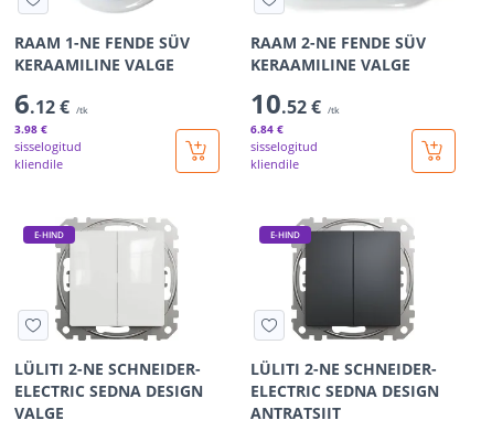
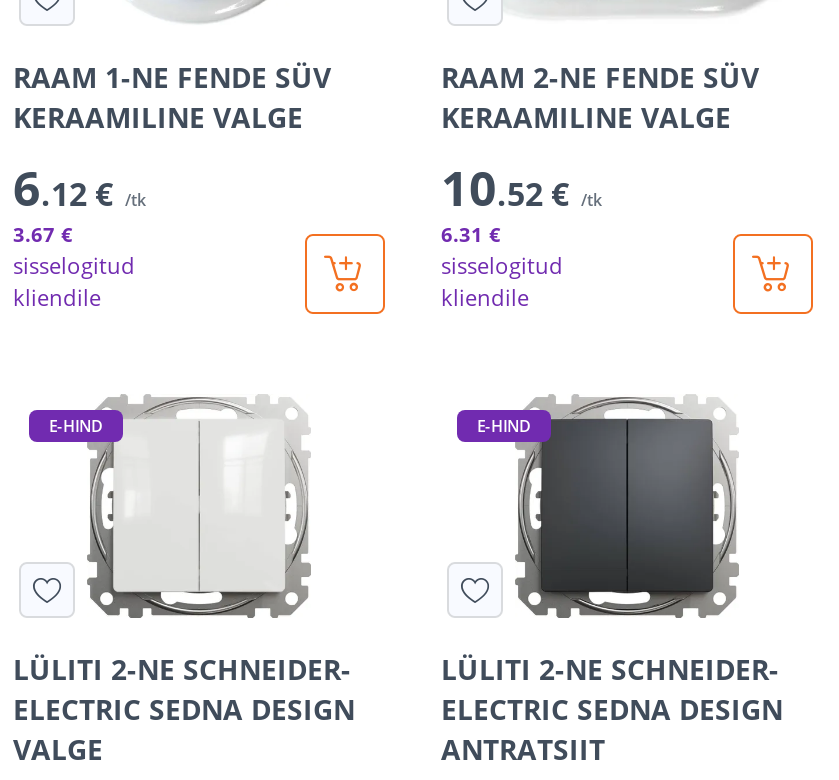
[14,121,47,137] 3.98 € -> [13,220,73,248] 3.67 €
[250,121,284,137] 6.84 € -> [441,220,501,248] 6.31 €

